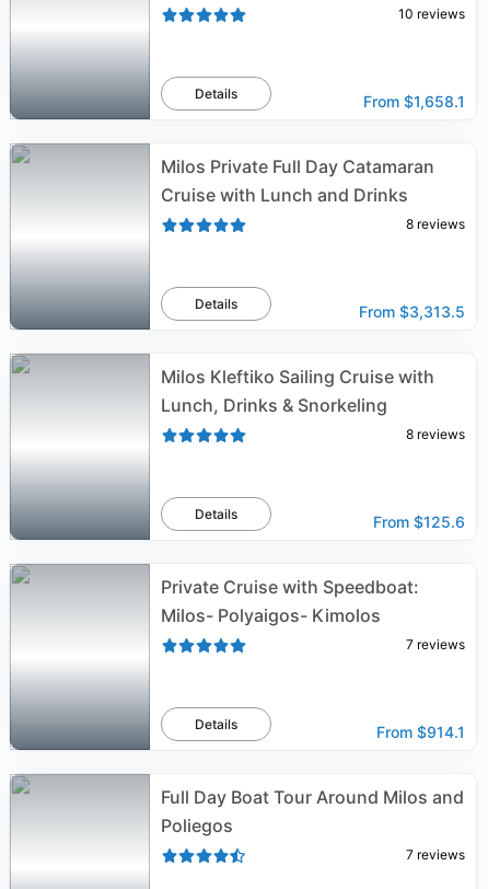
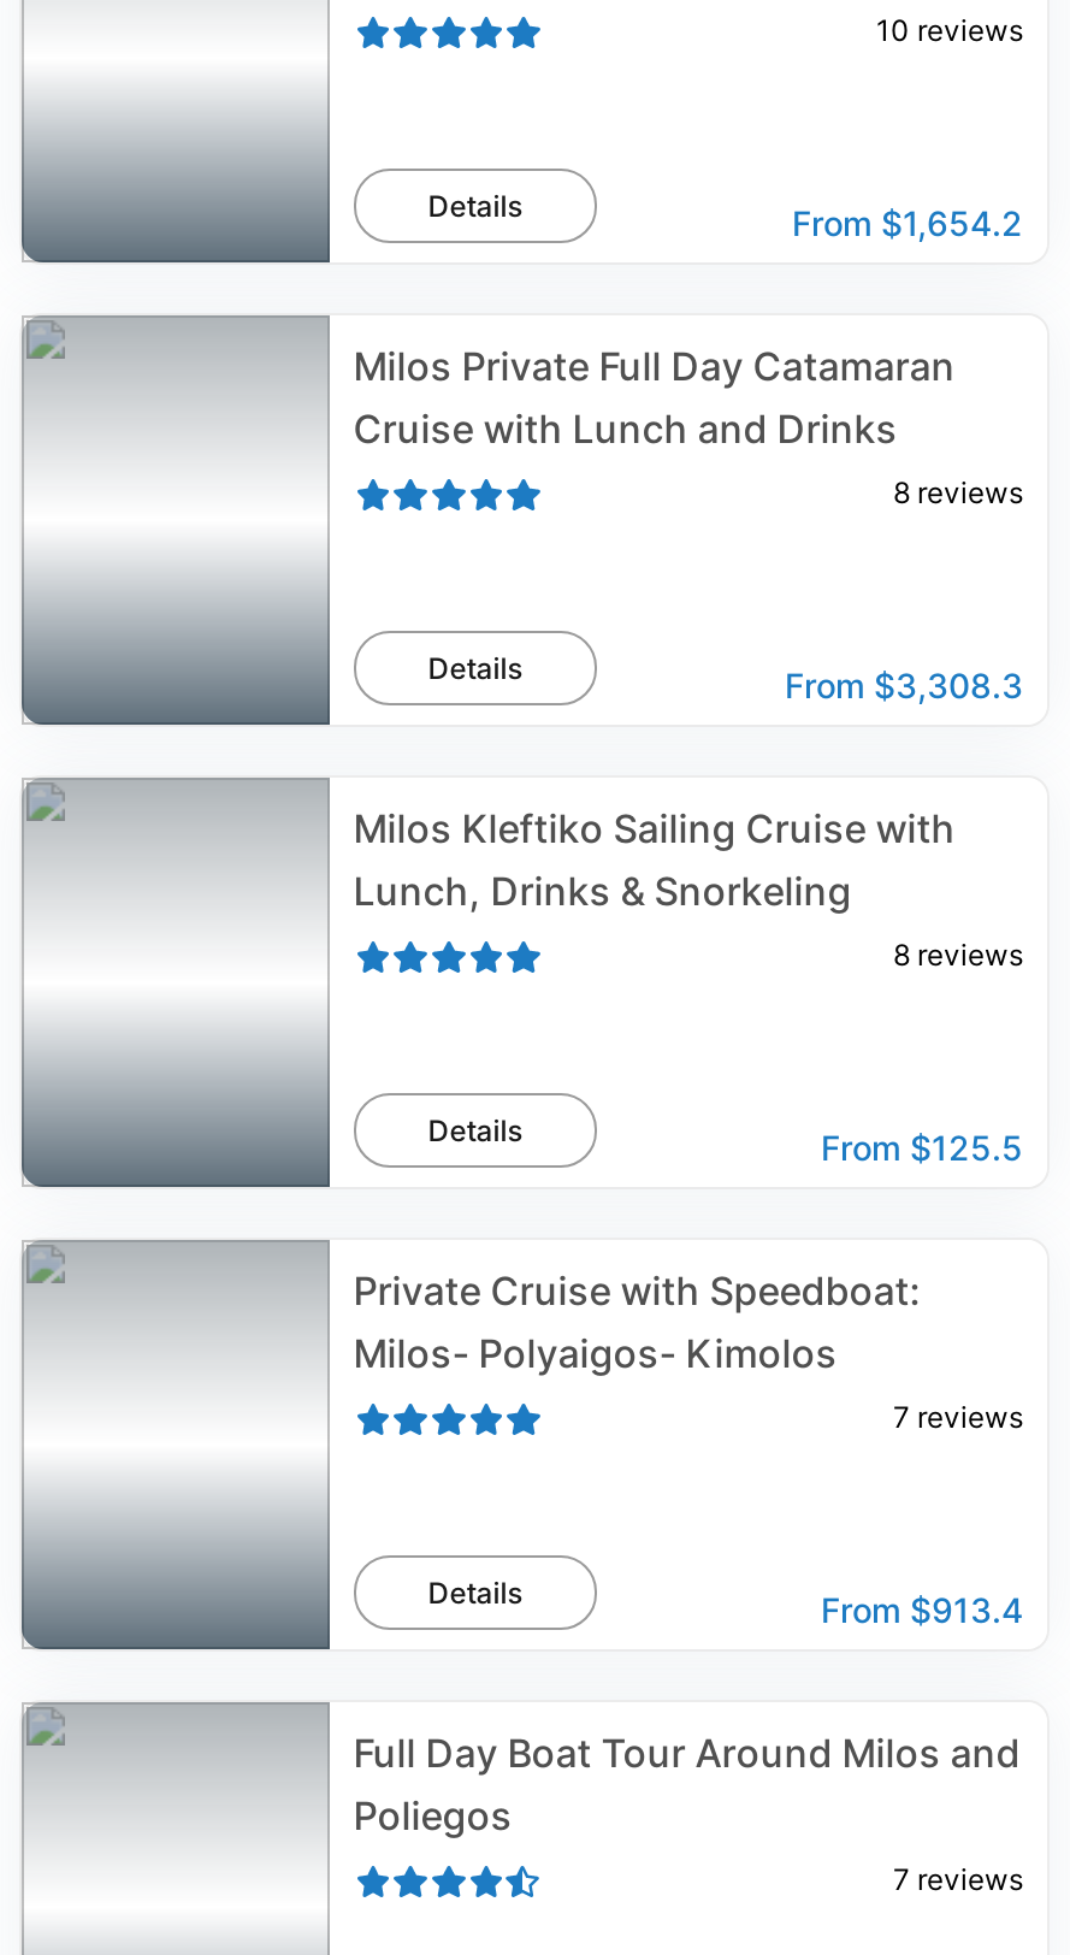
[363,92,465,111] From $1,658.1 -> [792,202,1023,243] From $1,654.2
[359,302,465,321] From $3,313.5 -> [785,665,1023,705] From $3,308.3
[373,512,465,531] From $125.6 -> [821,1127,1023,1168] From $125.5
[376,723,465,741] From $914.1 -> [821,1589,1023,1630] From $913.4

